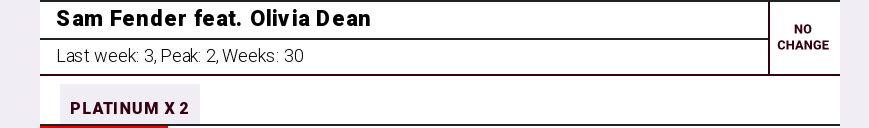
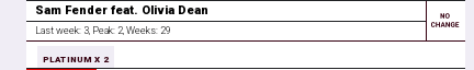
[56,46,304,66] Last week: 3, Peak: 2, Weeks: 30 -> [35,25,171,36] Last week: 3, Peak: 2, Weeks: 29

